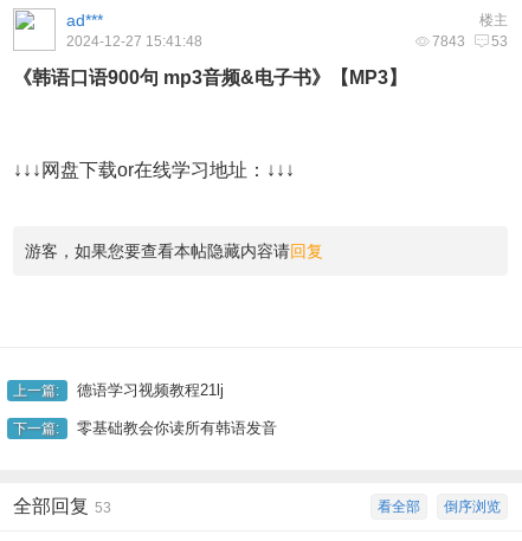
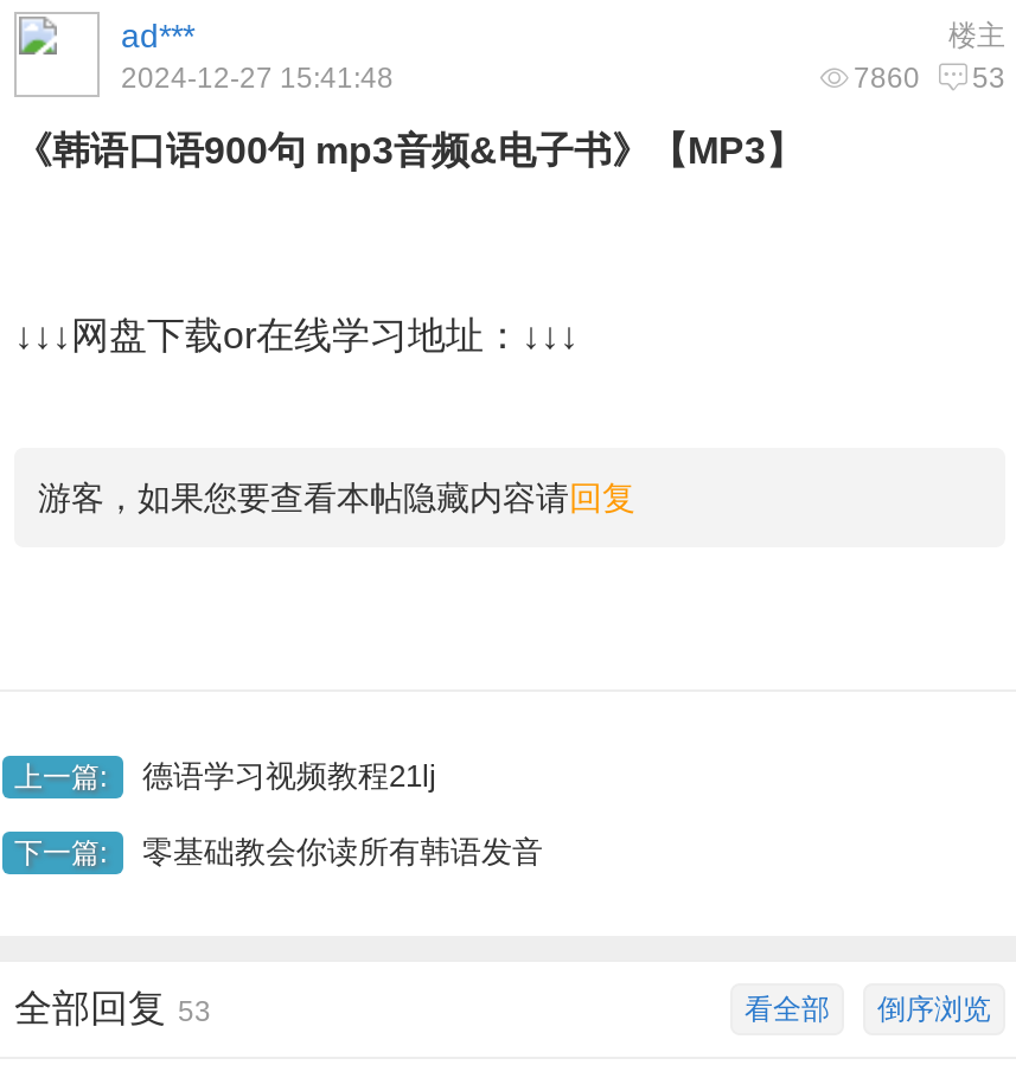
[432,33,508,50] 7843 53 -> [854,62,1005,95] 7860 53

